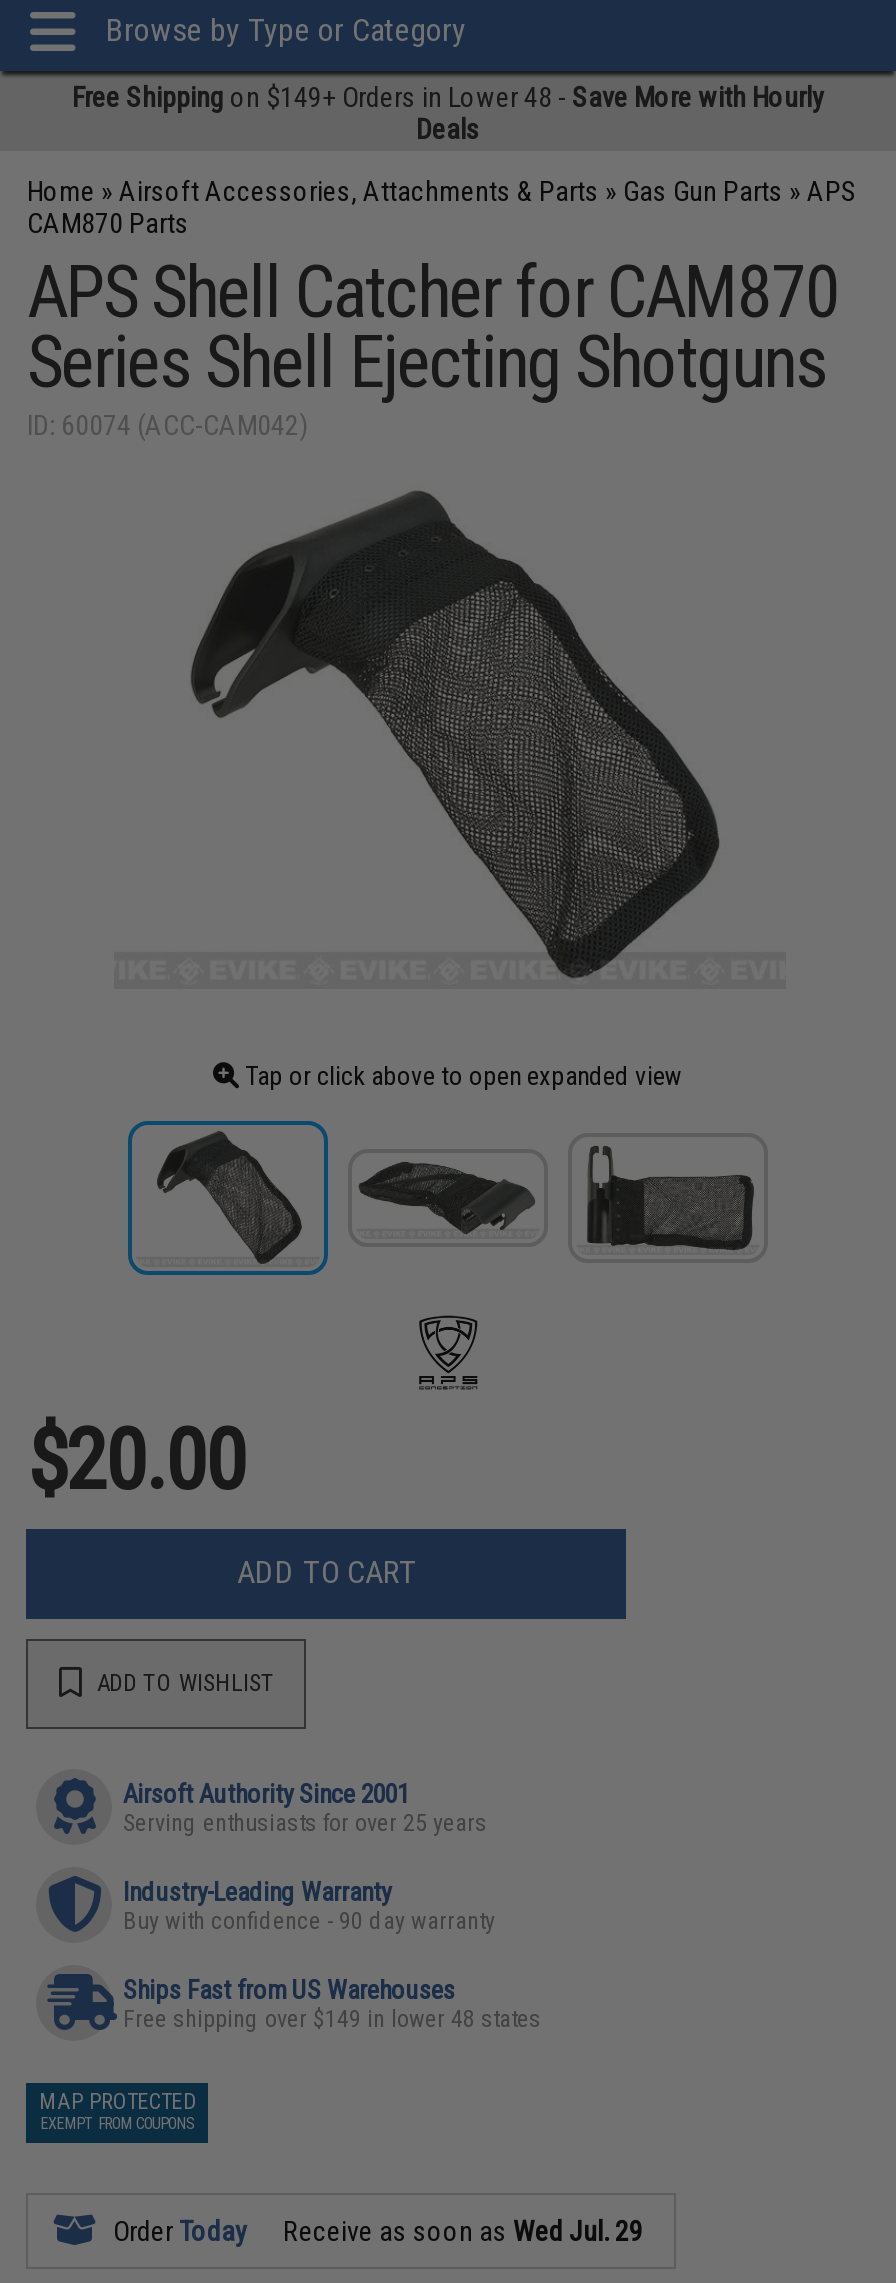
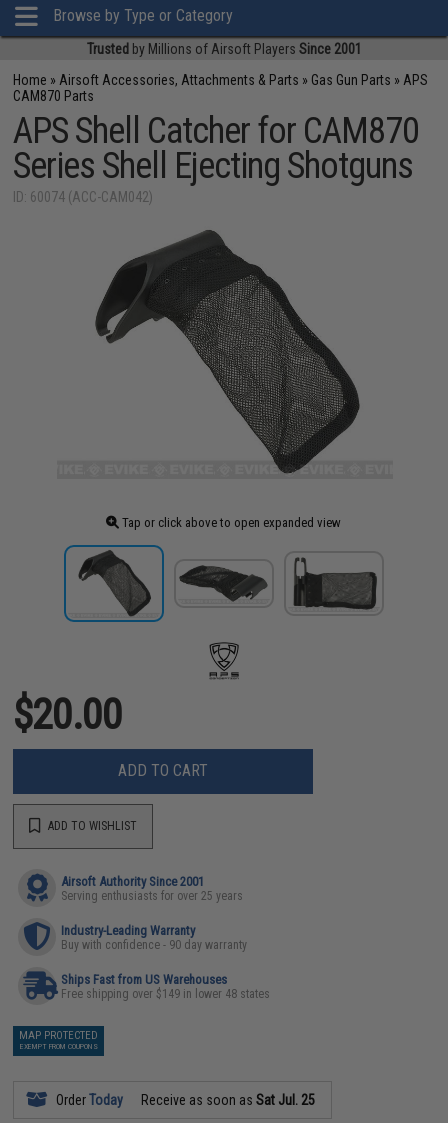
[72,81,824,145] Free Shipping on $149+ Orders in Lower 48 - Save More with Hourly | Deals -> [86,41,361,57] Trusted by Millions of Airsoft Players Since 2001
[277,2214,643,2246] Receive as soon as Wed Jul. 29 -> [138,1091,315,1107] Receive as soon as Sat Jul. 25

